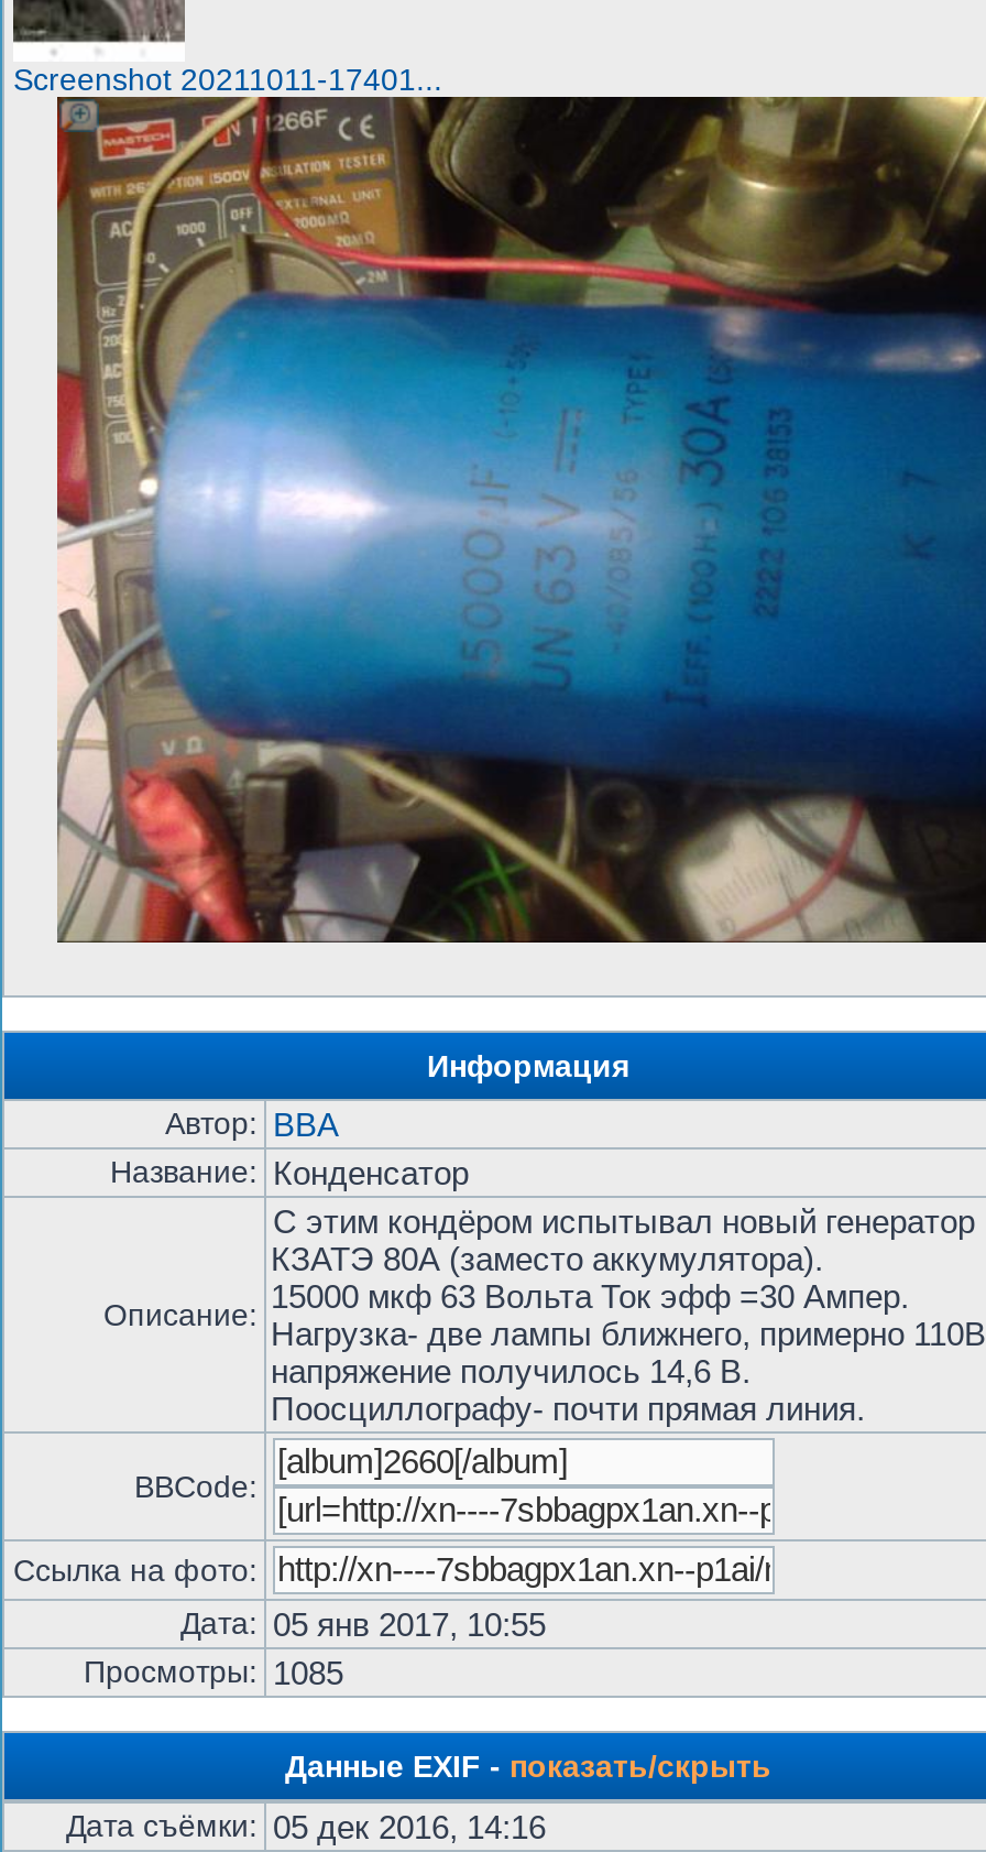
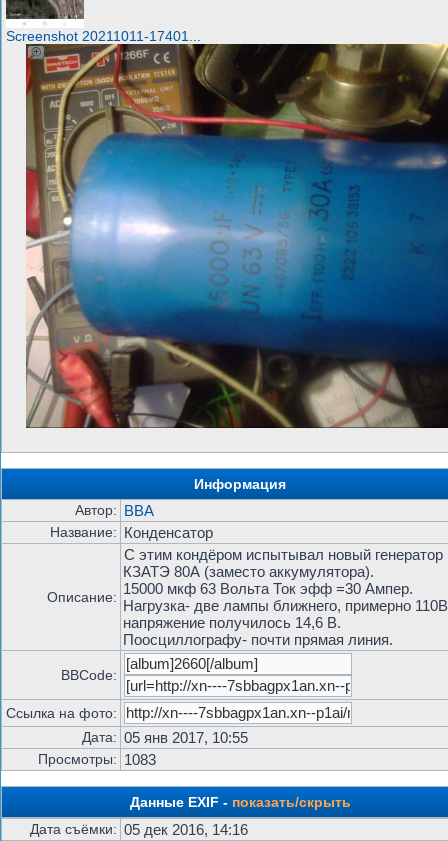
[84,1654,343,1691] Просмотры: 1085 -> [38,751,156,768] Просмотры: 1083

